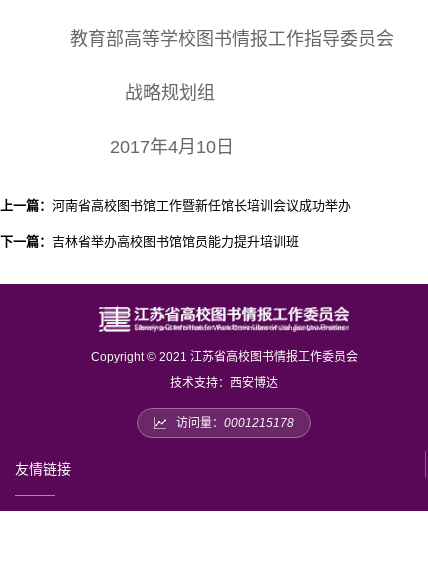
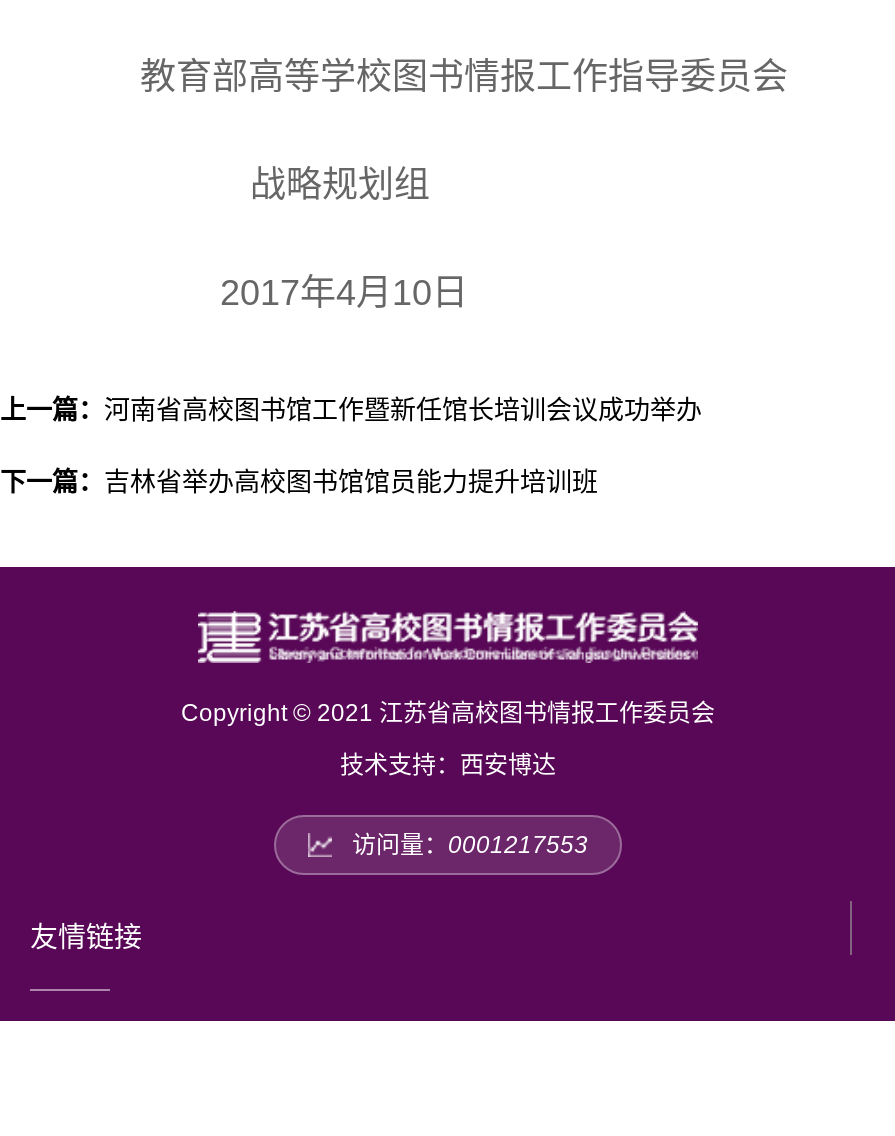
[176,416,294,430] 访问量：0001215178 -> [352,832,588,860] 访问量：0001217553

